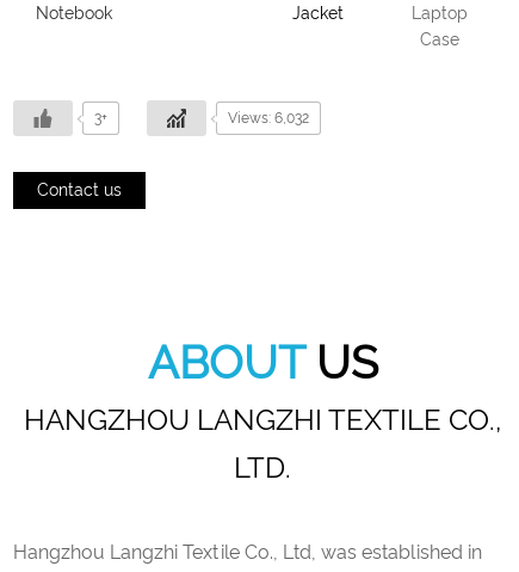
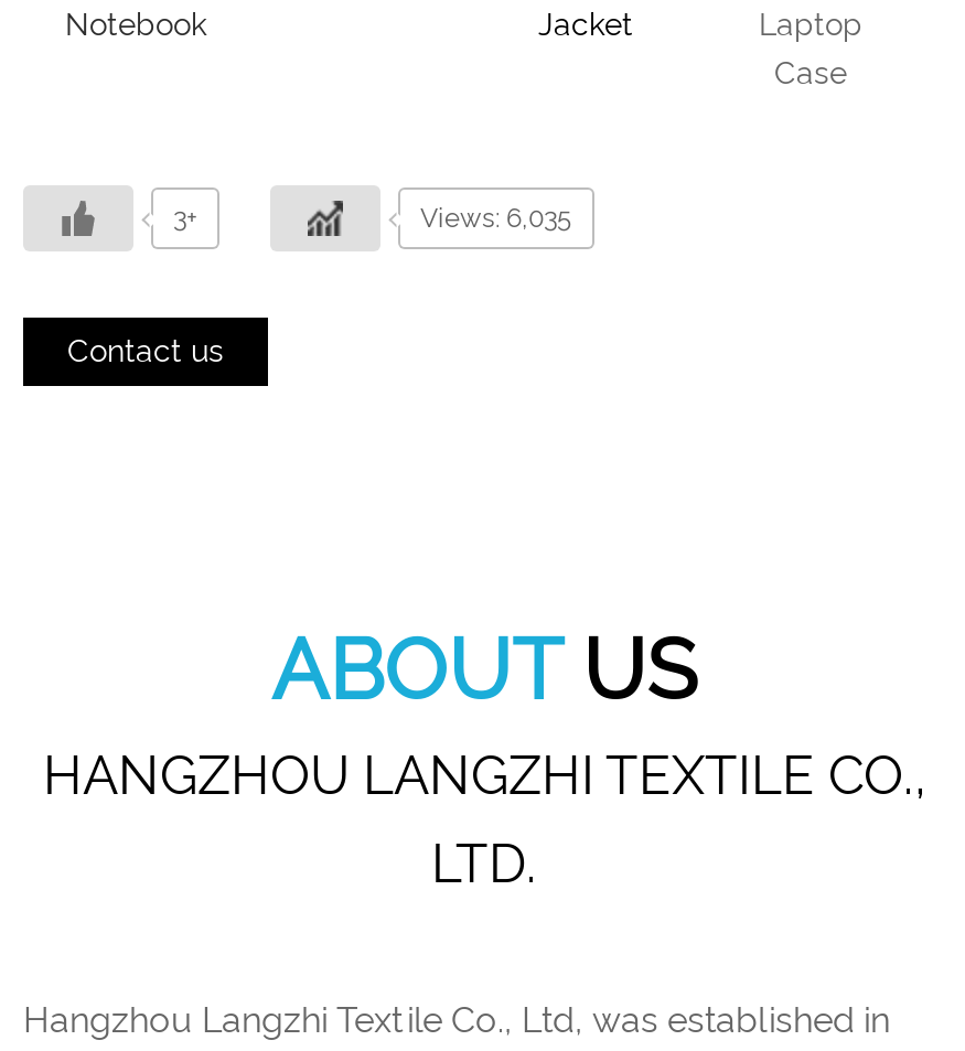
[228,110,309,127] Views: 6,032 -> [420,203,572,234] Views: 6,035

